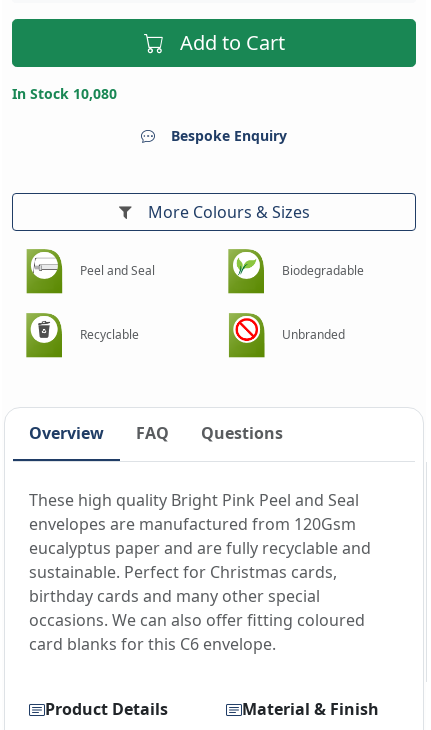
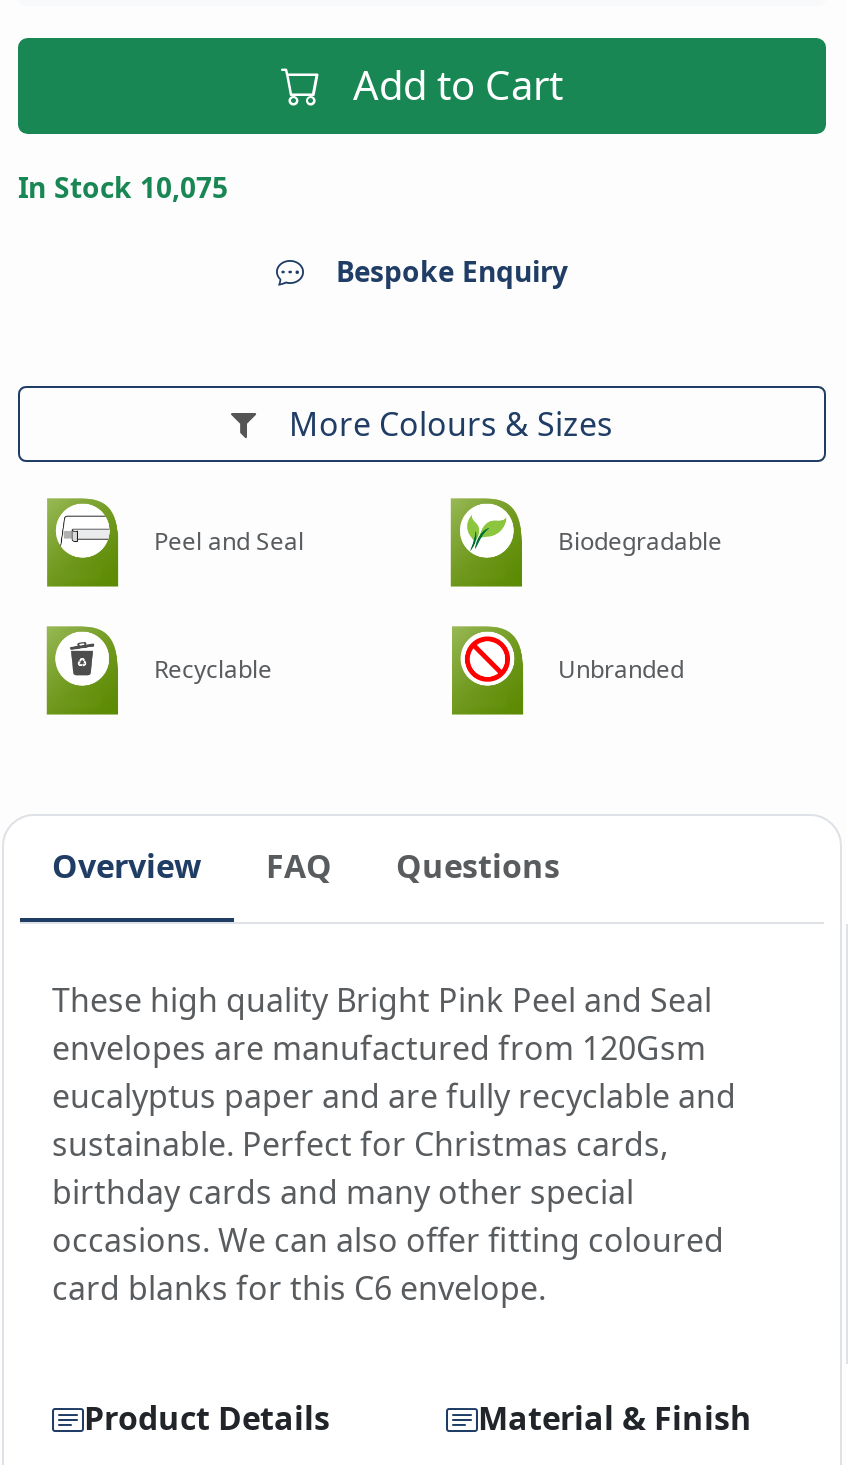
[12,84,117,103] In Stock 10,080 -> [18,168,228,206] In Stock 10,075

